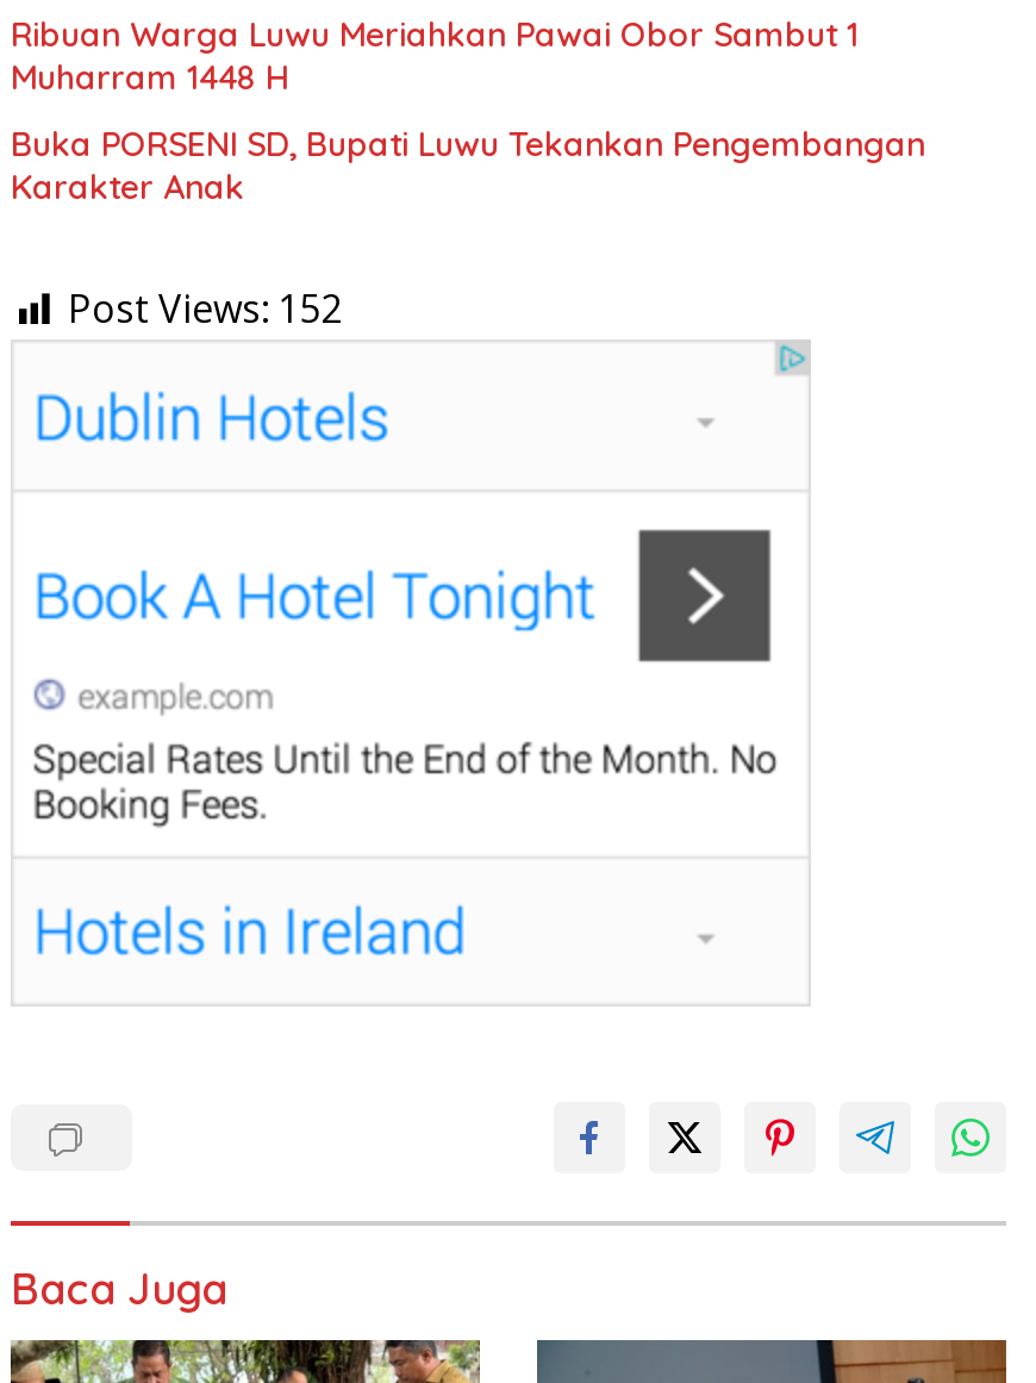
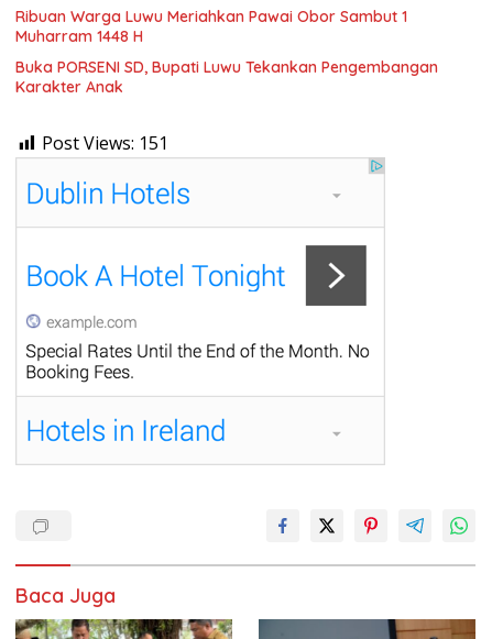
[68,282,342,335] Post Views: 152 -> [42,131,168,155] Post Views: 151

